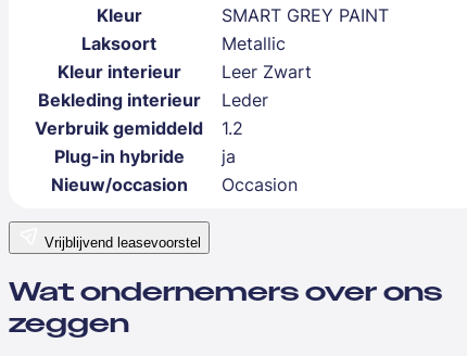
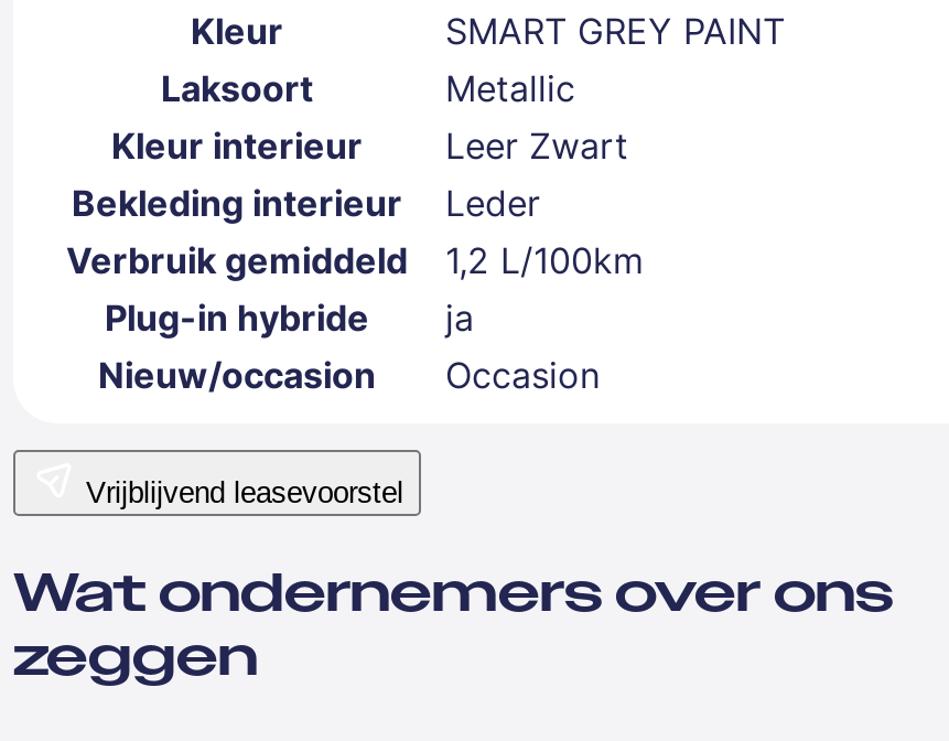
[35,116,243,140] Verbruik gemiddeld 1.2 -> [66,236,644,284] Verbruik gemiddeld 1,2 L/100km

